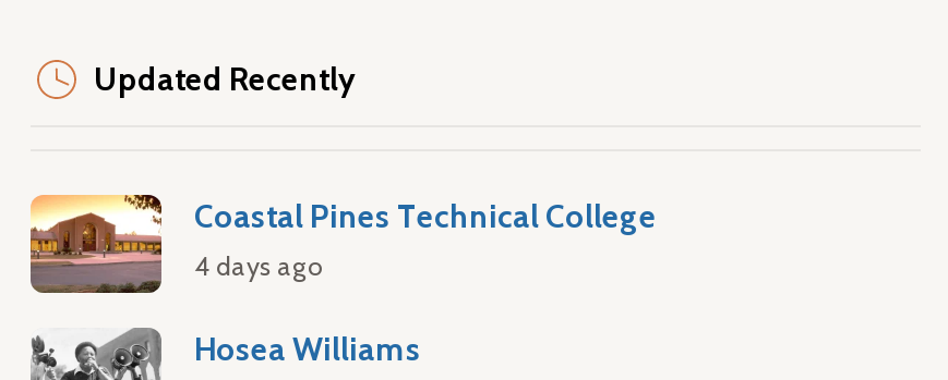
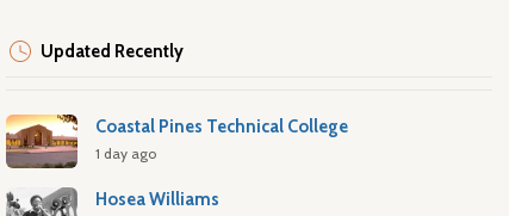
[194,250,323,283] 4 days ago -> [95,145,156,163] 1 day ago

